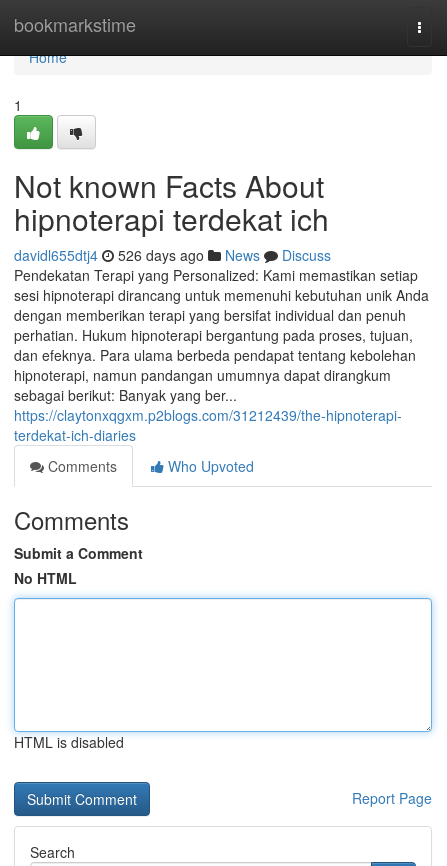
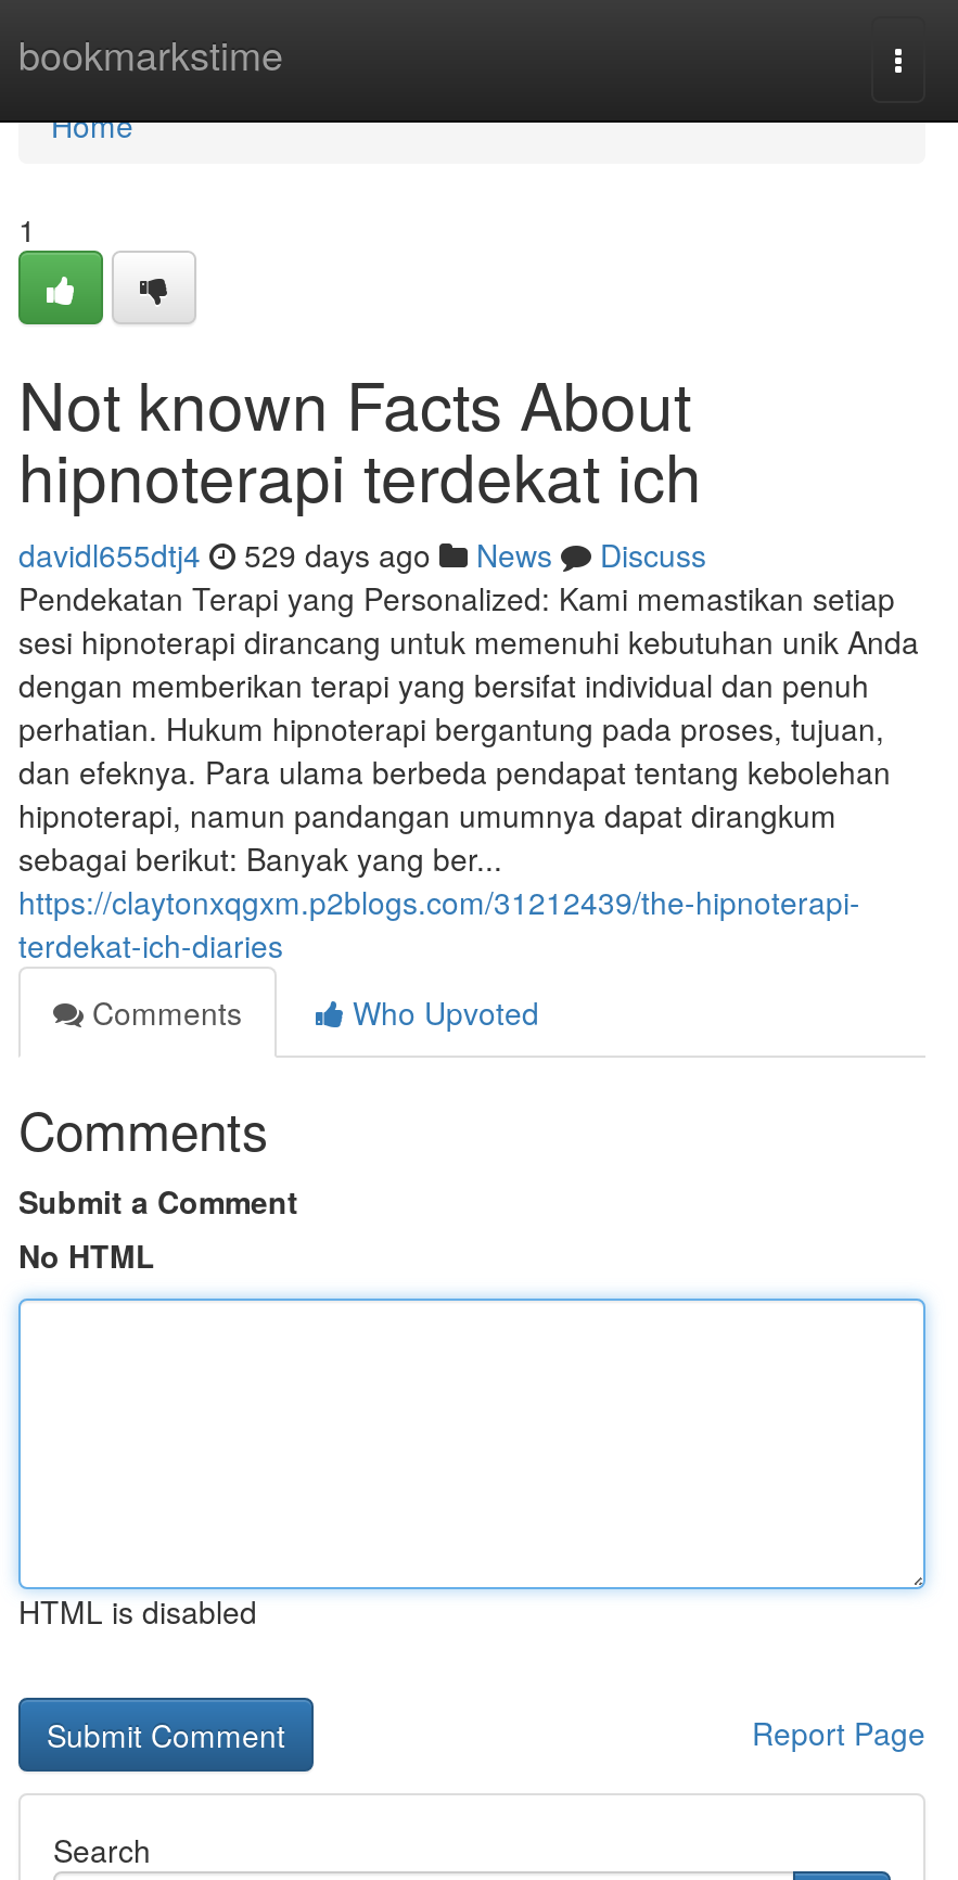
[14,245,331,265] davidl655dtj4 526 days ago News Discuss -> [18,533,706,576] davidl655dtj4 529 days ago News Discuss

